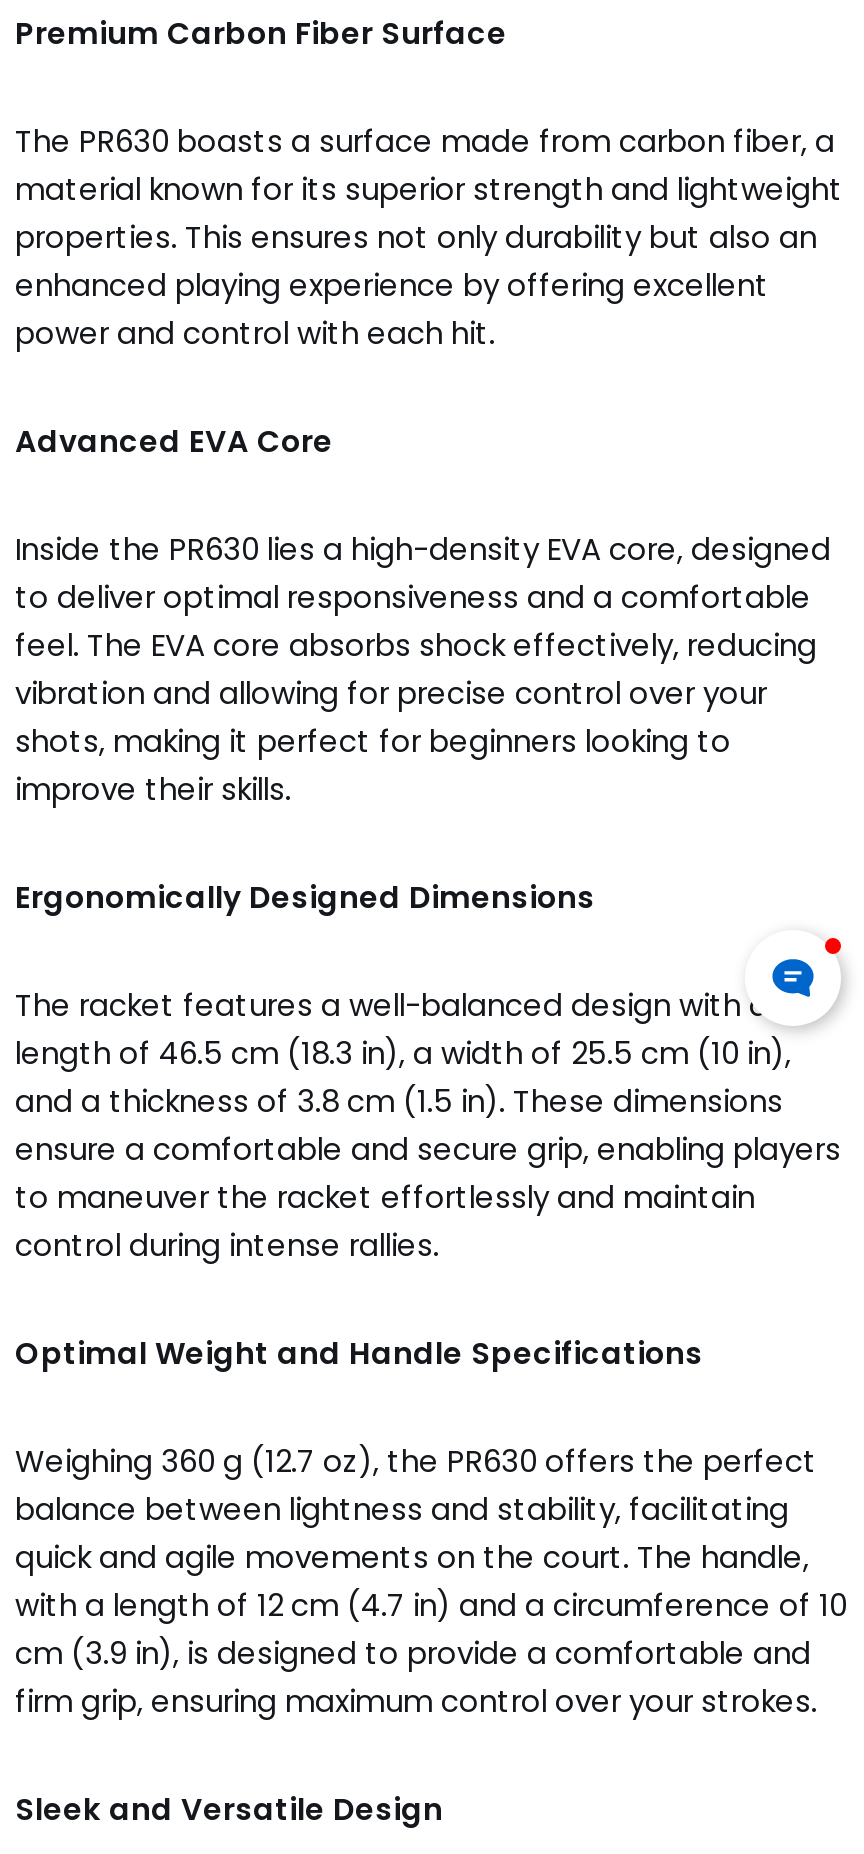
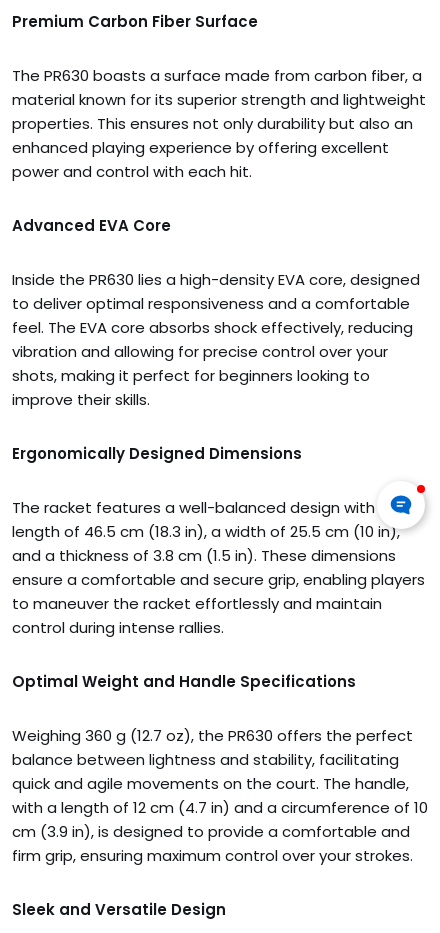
[769,936,845,1054] [image] -> [390,474,427,533] [image]

